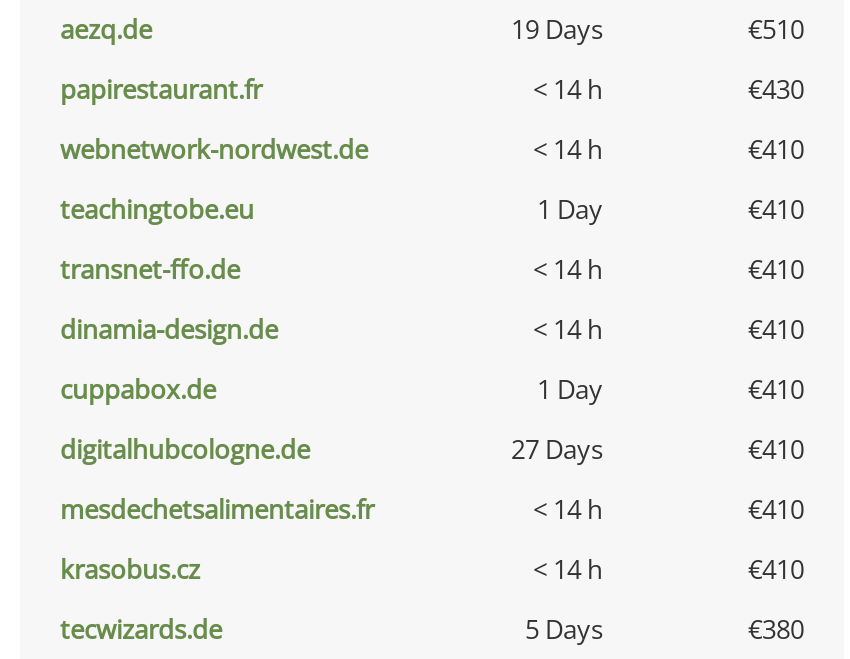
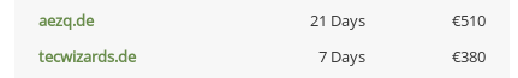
[511,11,603,47] 19 Days -> [309,10,365,31] 21 Days
[60,71,804,587] papirestaurant.fr | < 14 h | €430 | webnetwork-nordwest.de | < 14 h | €410 | teachingtobe.eu | 1 Day | €410 | transnet-ffo.de | < 14 h | €410 | dinamia-design.de | < 14 h | €410 | cuppabox.de | 1 Day | €410 | digitalhubcologne.de | 27 Days | €410 | mesdechetsalimentaires.fr | < 14 h | €410 | krasobus.cz | < 14 h | €410 -> none
[525,611,603,647] 5 Days -> [318,46,365,67] 7 Days

